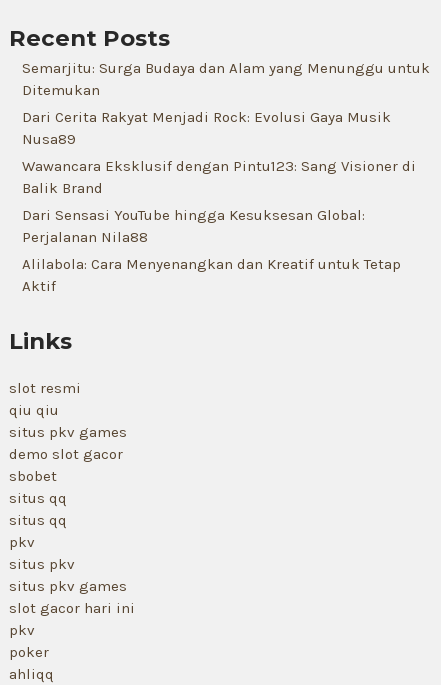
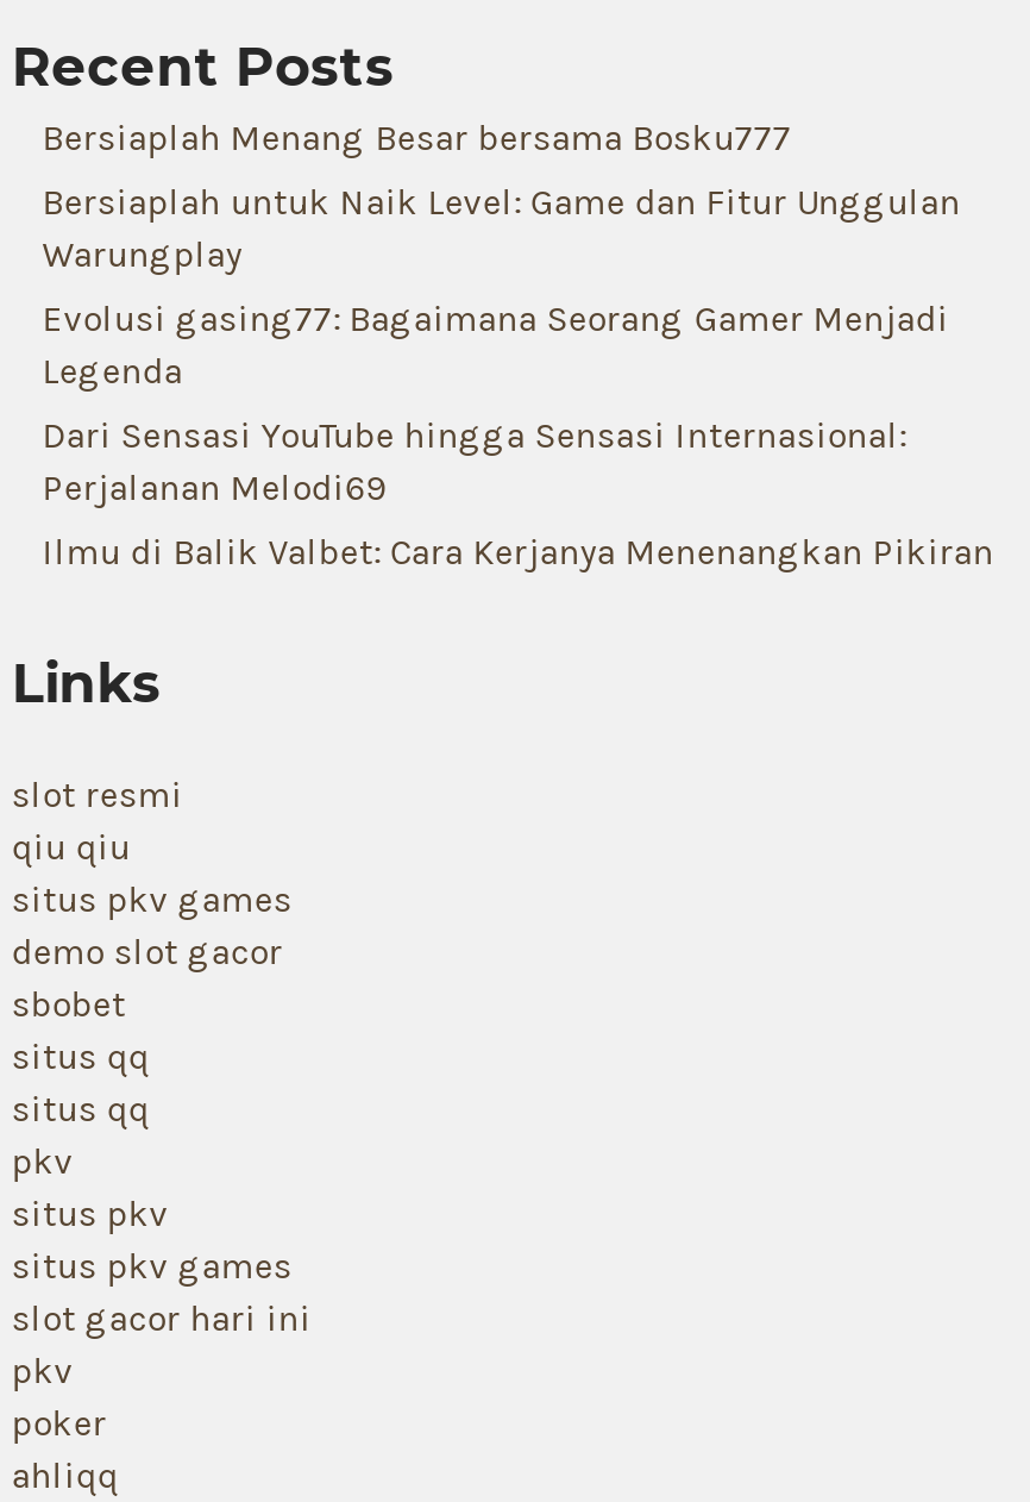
[22,59,430,99] Semarjitu: Surga Budaya dan Alam yang Menunggu untuk | Ditemukan -> [42,117,791,159] Bersiaplah Menang Besar bersama Bosku777
[22,108,391,148] Dari Cerita Rakyat Menjadi Rock: Evolusi Gaya Musik | Nusa89 -> [42,181,960,276] Bersiaplah untuk Naik Level: Game dan Fitur Unggulan | Warungplay
[22,157,416,197] Wawancara Eksklusif dengan Pintu123: Sang Visioner di | Balik Brand -> [42,298,948,393] Evolusi gasing77: Bagaimana Seorang Gamer Menjadi | Legenda
[22,206,365,246] Dari Sensasi YouTube hingga Kesuksesan Global: | Perjalanan Nila88 -> [42,414,906,509] Dari Sensasi YouTube hingga Sensasi Internasional: | Perjalanan Melodi69
[22,255,401,295] Alilabola: Cara Menyenangkan dan Kreatif untuk Tetap | Aktif -> [42,531,994,574] Ilmu di Balik Valbet: Cara Kerjanya Menenangkan Pikiran

